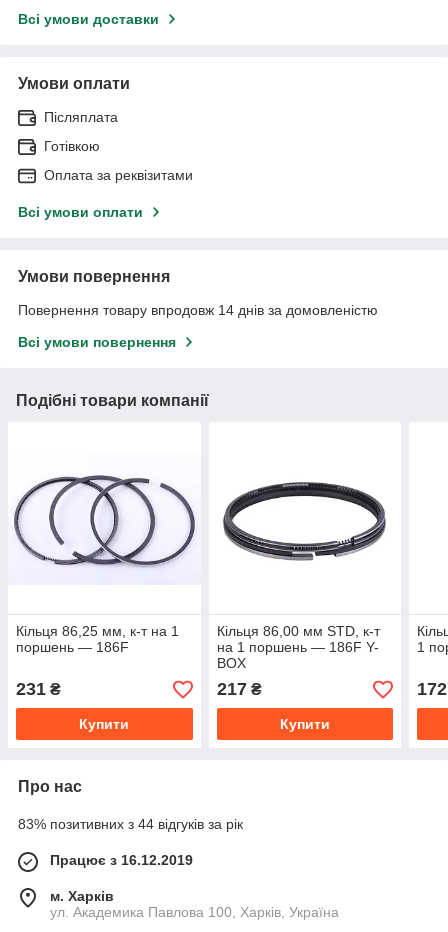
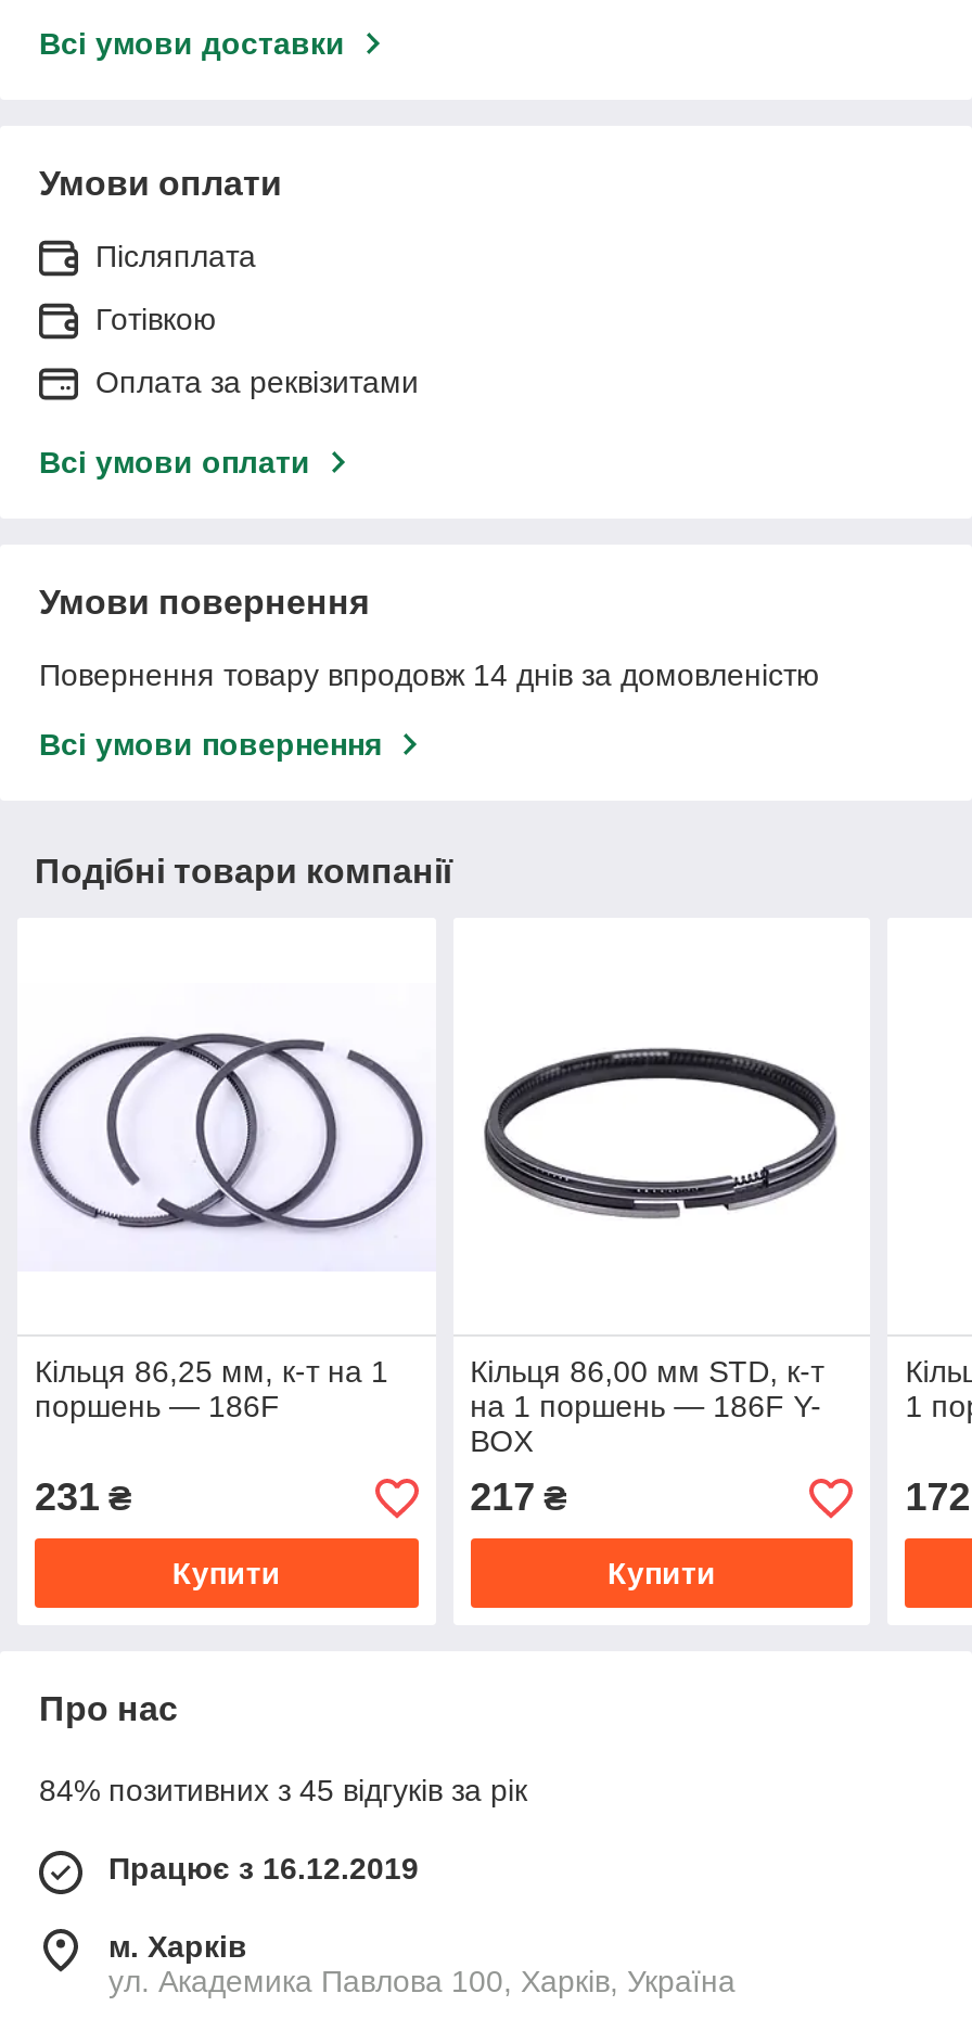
[18,816,243,832] 83% позитивних з 44 відгуків за рік -> [39,1774,527,1808] 84% позитивних з 45 відгуків за рік

